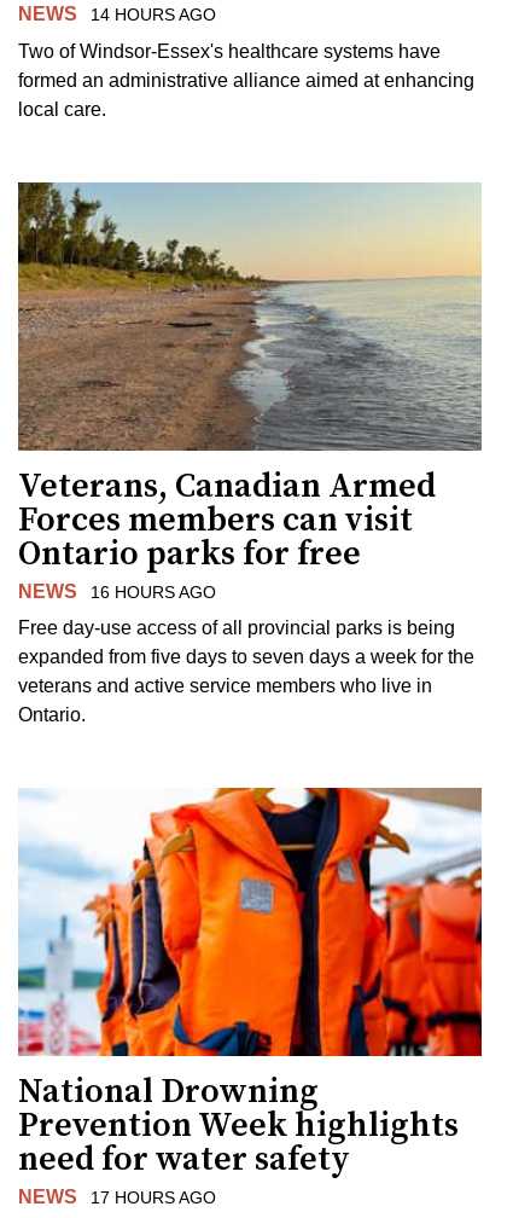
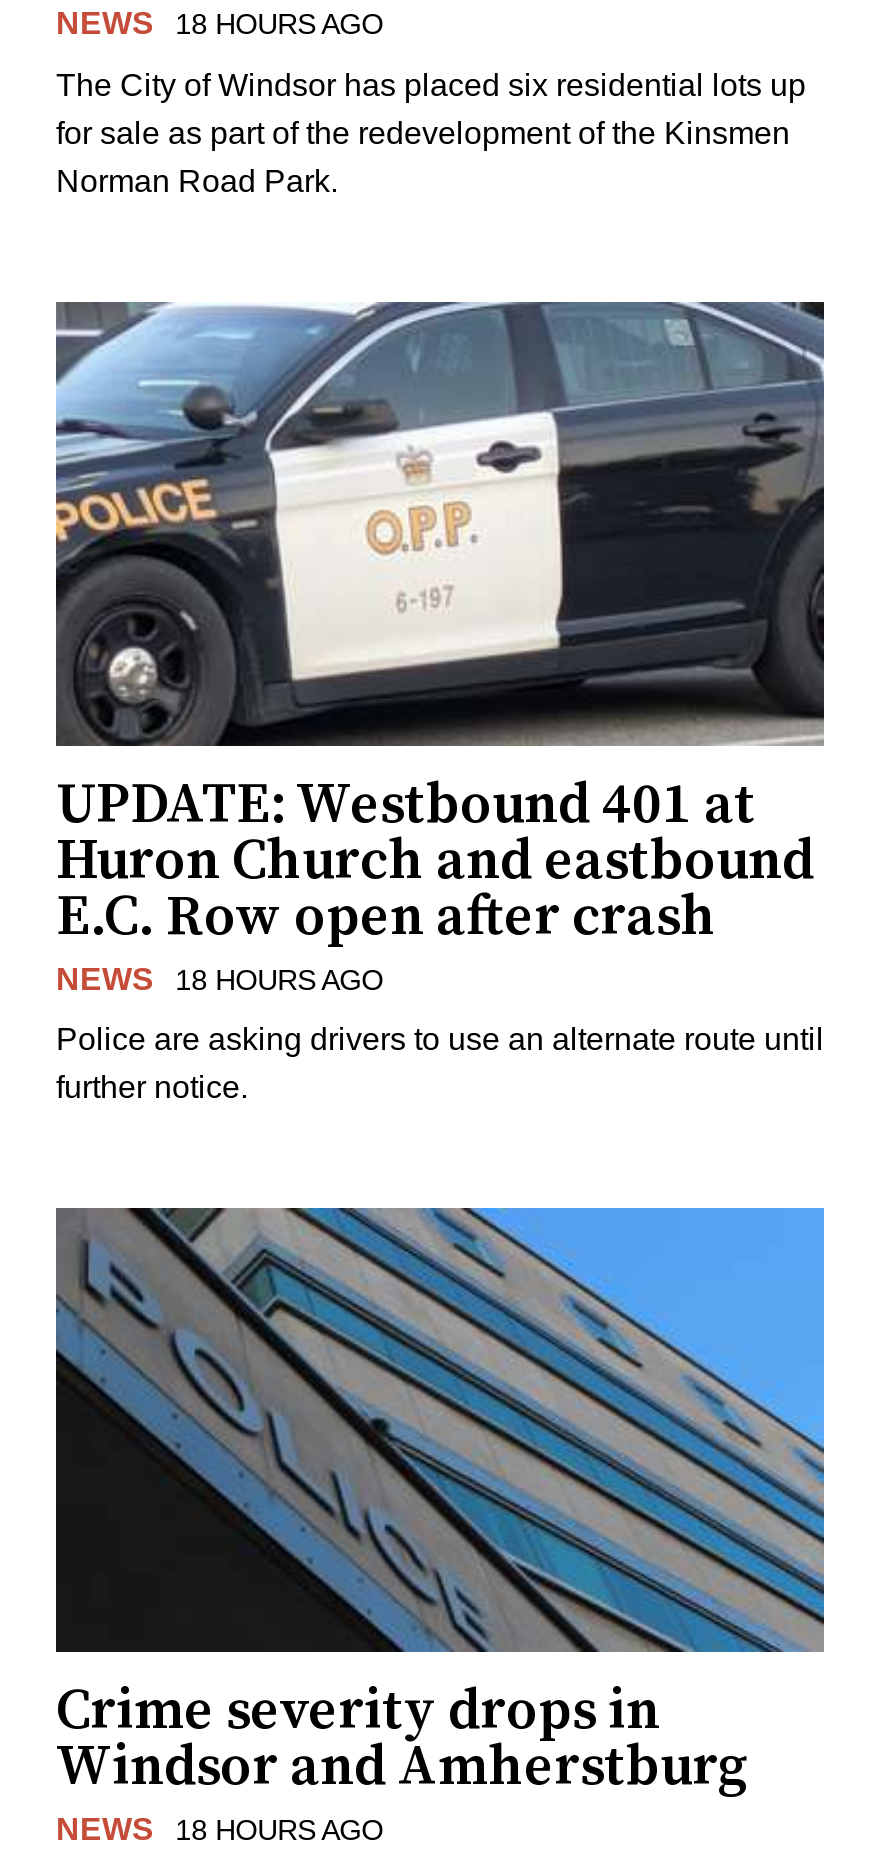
[18,4,216,25] NEWS 14 HOURS AGO -> [56,7,383,41] NEWS 18 HOURS AGO
[18,41,474,120] Two of Windsor-Essex's healthcare systems have | formed an administrative alliance aimed at enhancing | local care. -> [56,68,806,198] The City of Windsor has placed six residential lots up | for sale as part of the redevelopment of the Kinsmen | Norman Road Park.
[17,182,482,575] [image] | Veterans, Canadian Armed | Forces members can visit | Ontario parks for free -> [54,300,826,951] [image] | UPDATE: Westbound 401 at | Huron Church and eastbound | E.C. Row open after crash
[18,581,216,601] NEWS 16 HOURS AGO -> [56,961,383,995] NEWS 18 HOURS AGO
[18,618,474,725] Free day-use access of all provincial parks is being | expanded from five days to seven days a week for the | veterans and active service members who live in | Ontario. -> [56,1023,824,1105] Police are asking drivers to use an alternate route until | further notice.
[17,787,483,1181] [image] | National Drowning | Prevention Week highlights | need for water safety -> [54,1206,826,1802] [image] | Crime severity drops in | Windsor and Amherstburg
[18,1187,216,1207] NEWS 17 HOURS AGO -> [56,1812,383,1846] NEWS 18 HOURS AGO

